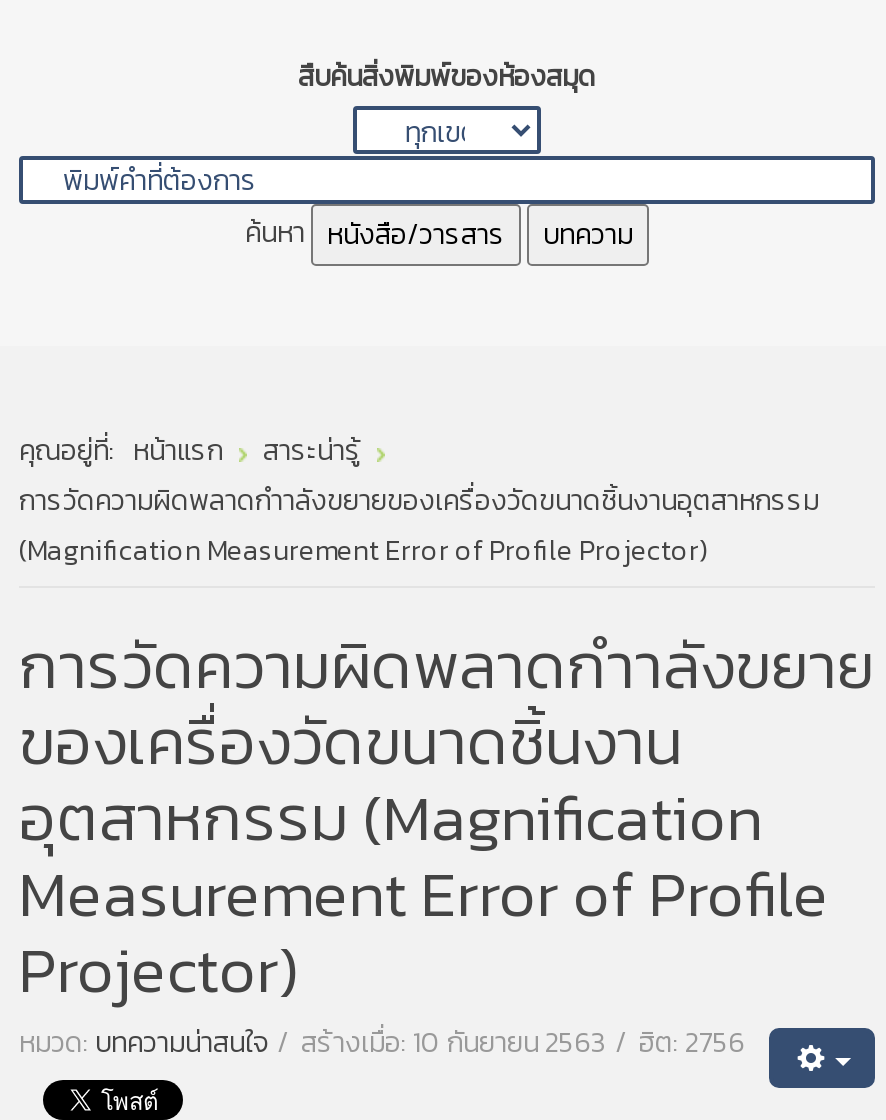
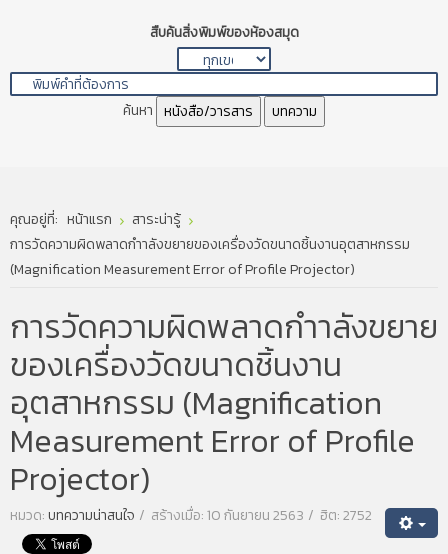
[19,1023,745,1065] หมวด:บทความน่าสนใจ สร้างเมื่อ: 10 กันยายน 2563 ฮิต: 2756 -> [10,505,372,526] หมวด:บทความน่าสนใจ สร้างเมื่อ: 10 กันยายน 2563 ฮิต: 2752

